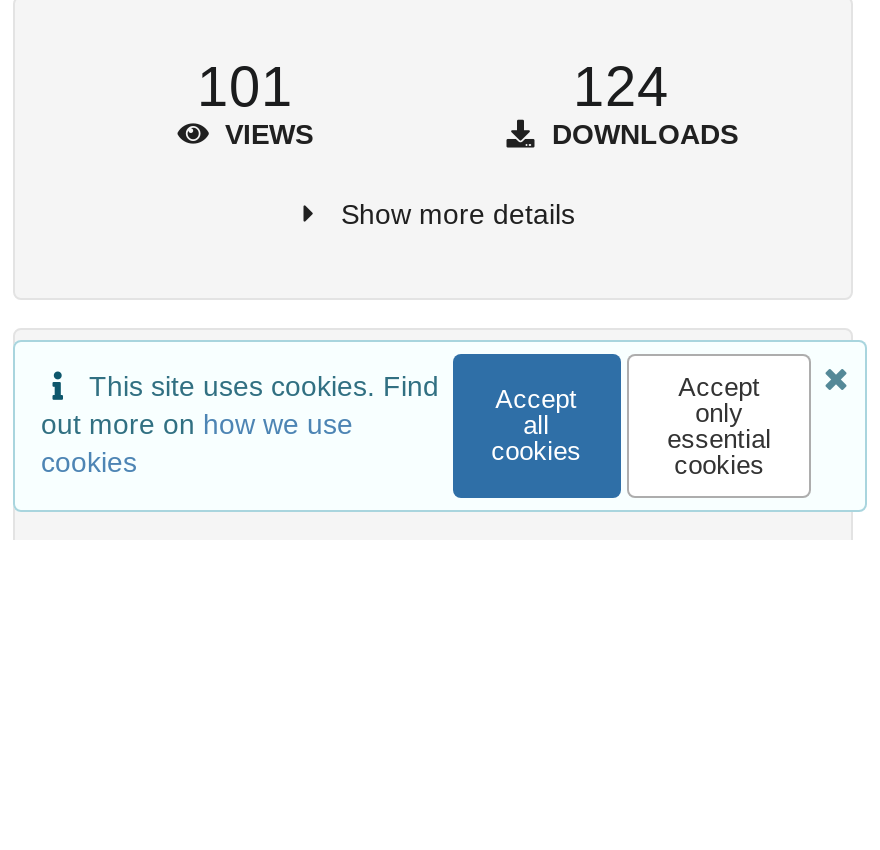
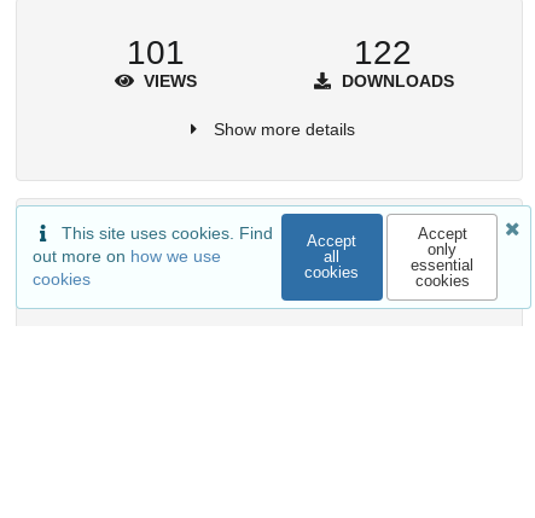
[573,56,669,118] 124 -> [354,34,412,71] 122

